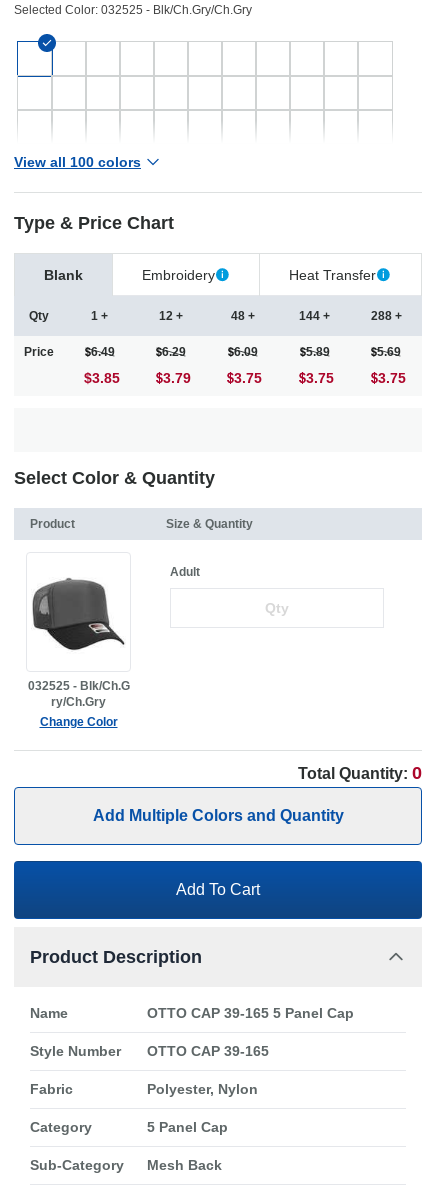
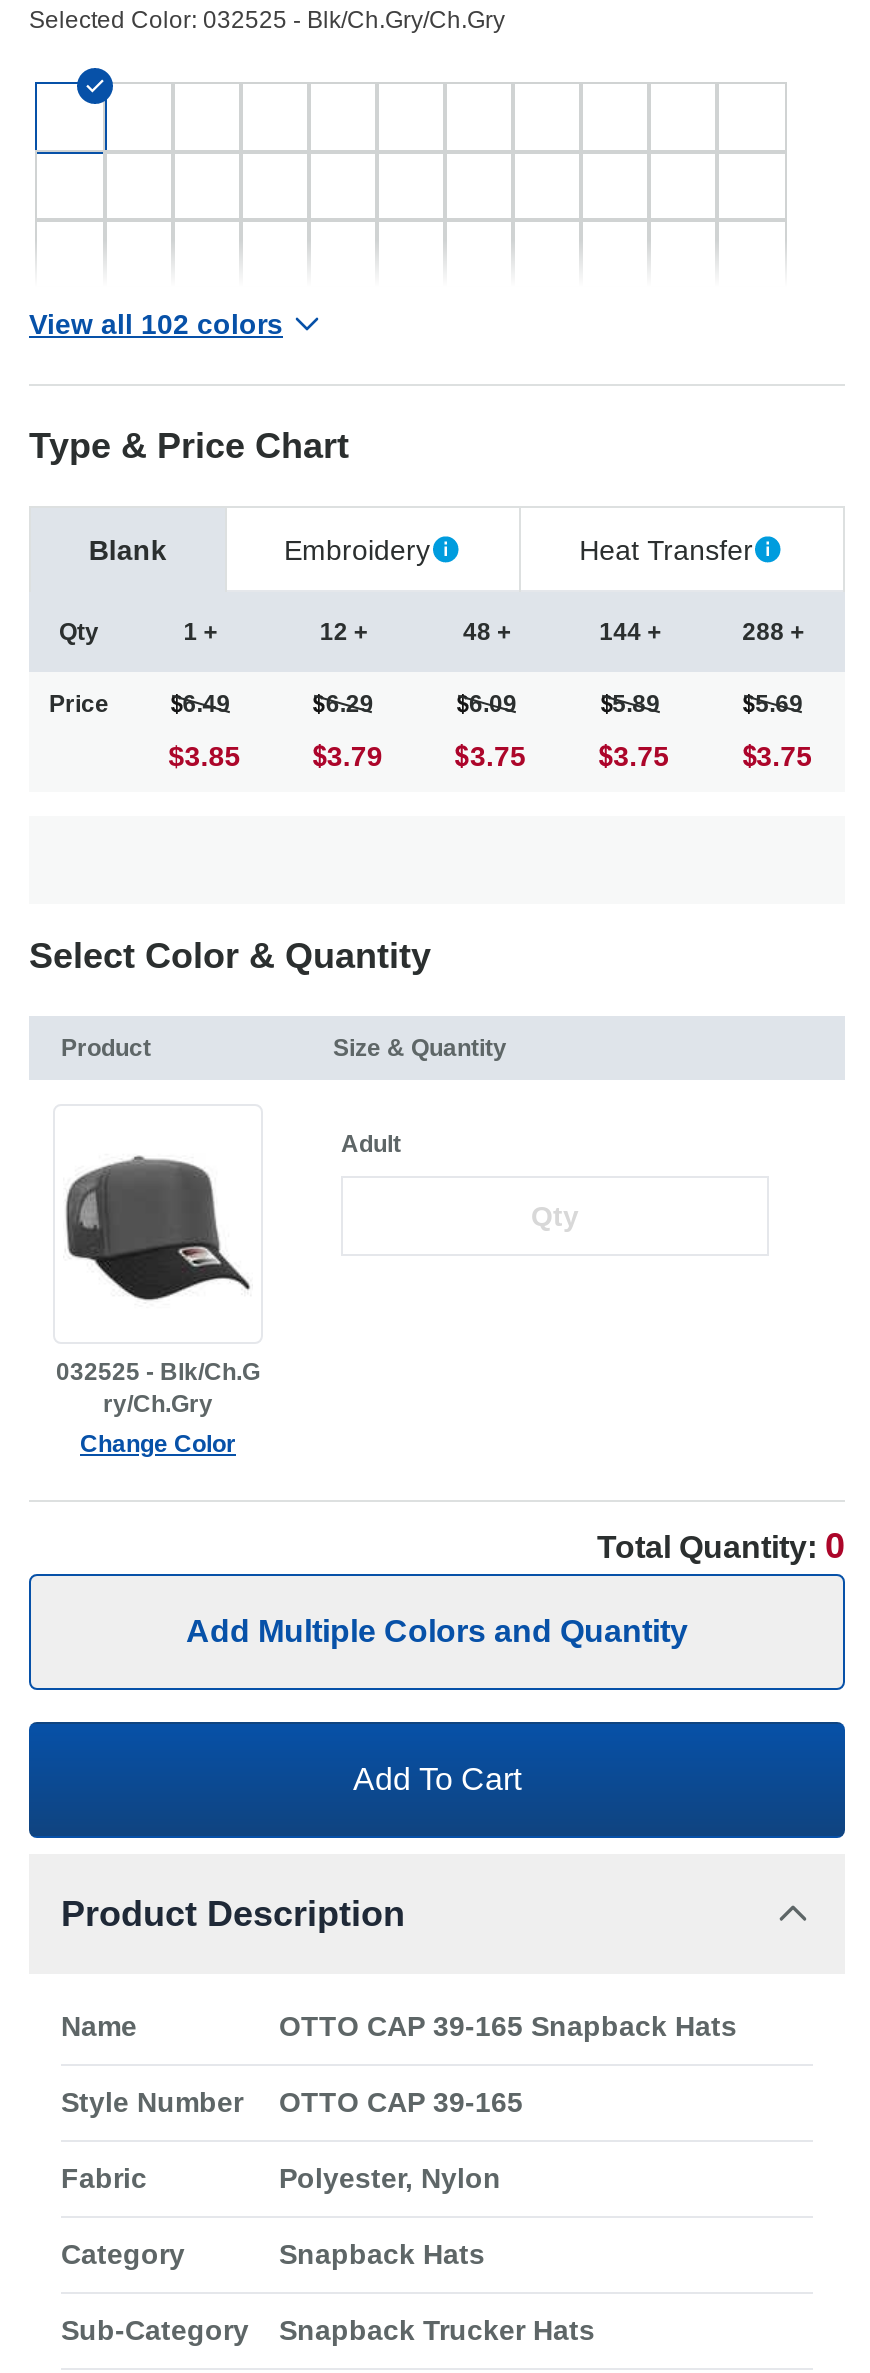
[14,154,141,170] View all 100 colors -> [29,308,283,340] View all 102 colors
[147,1005,354,1021] OTTO CAP 39-165 5 Panel Cap -> [279,2010,737,2042] OTTO CAP 39-165 Snapback Hats
[147,1119,228,1135] 5 Panel Cap -> [279,2238,485,2270] Snapback Hats
[147,1157,222,1173] Mesh Back -> [279,2314,595,2346] Snapback Trucker Hats

